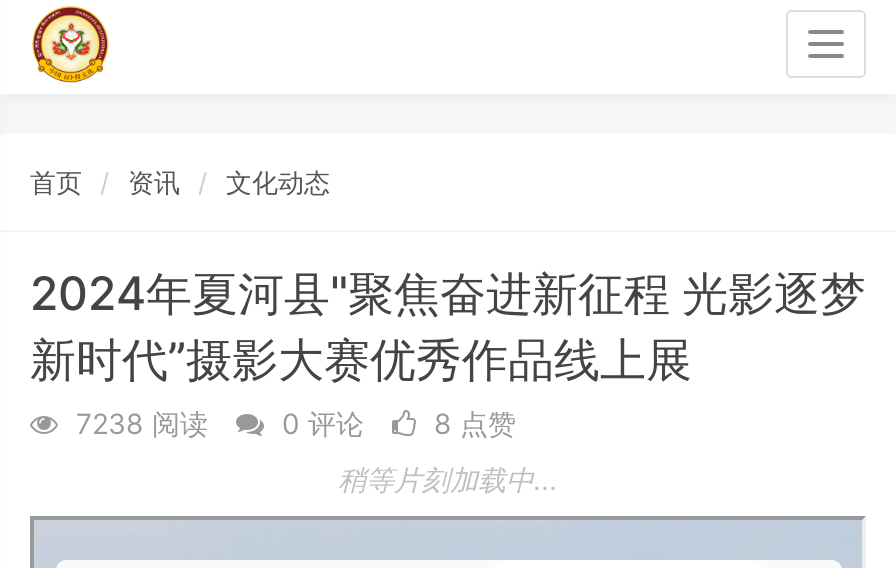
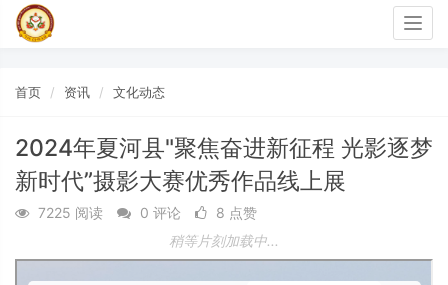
[68,406,516,440] 7238 阅读 0 评论 8 点赞 -> [34,204,257,221] 7225 阅读 0 评论 8 点赞

